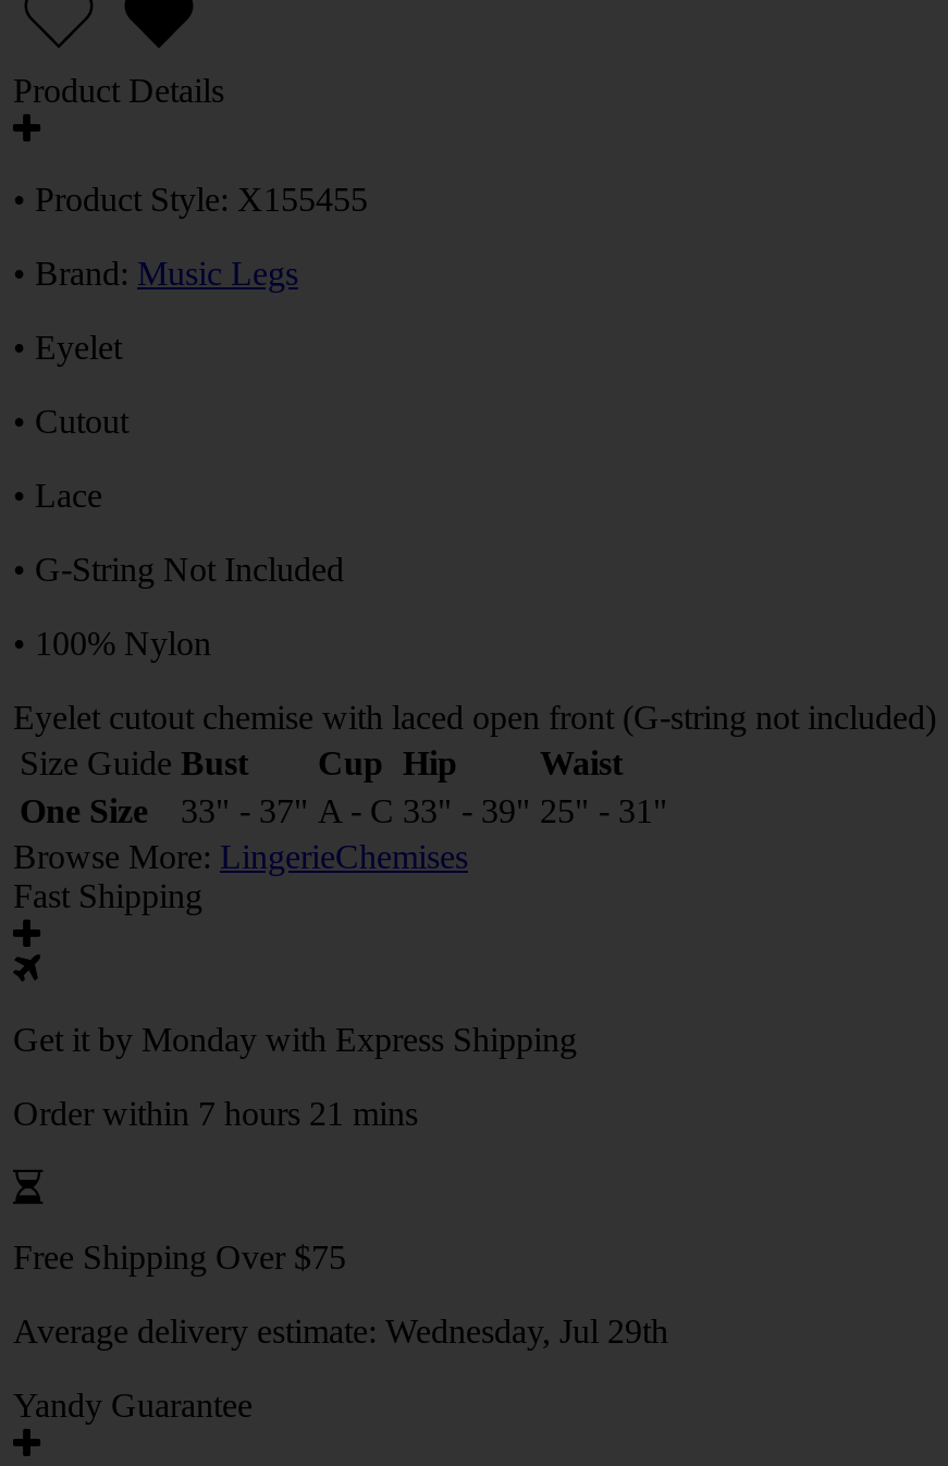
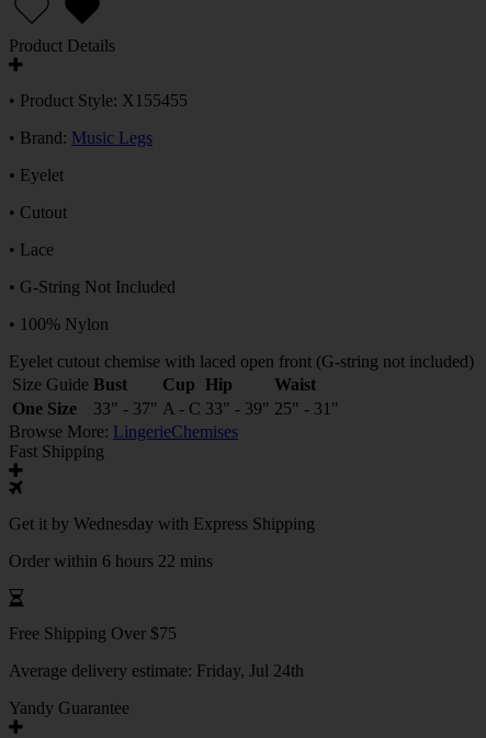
[13,1021,577,1058] Get it by Monday with Express Shipping -> [9,514,315,533] Get it by Wednesday with Express Shipping
[13,1095,418,1132] Order within 7 hours 21 mins -> [9,551,213,570] Order within 6 hours 22 mins
[13,1312,668,1349] Average delivery estimate: Wednesday, Jul 29th -> [9,661,304,680] Average delivery estimate: Friday, Jul 24th

